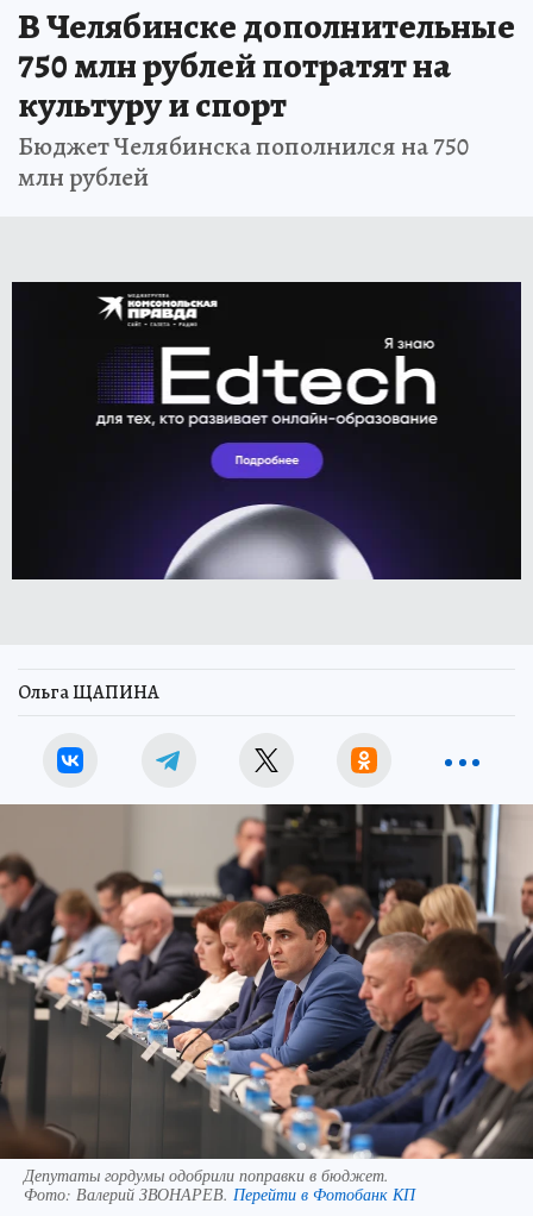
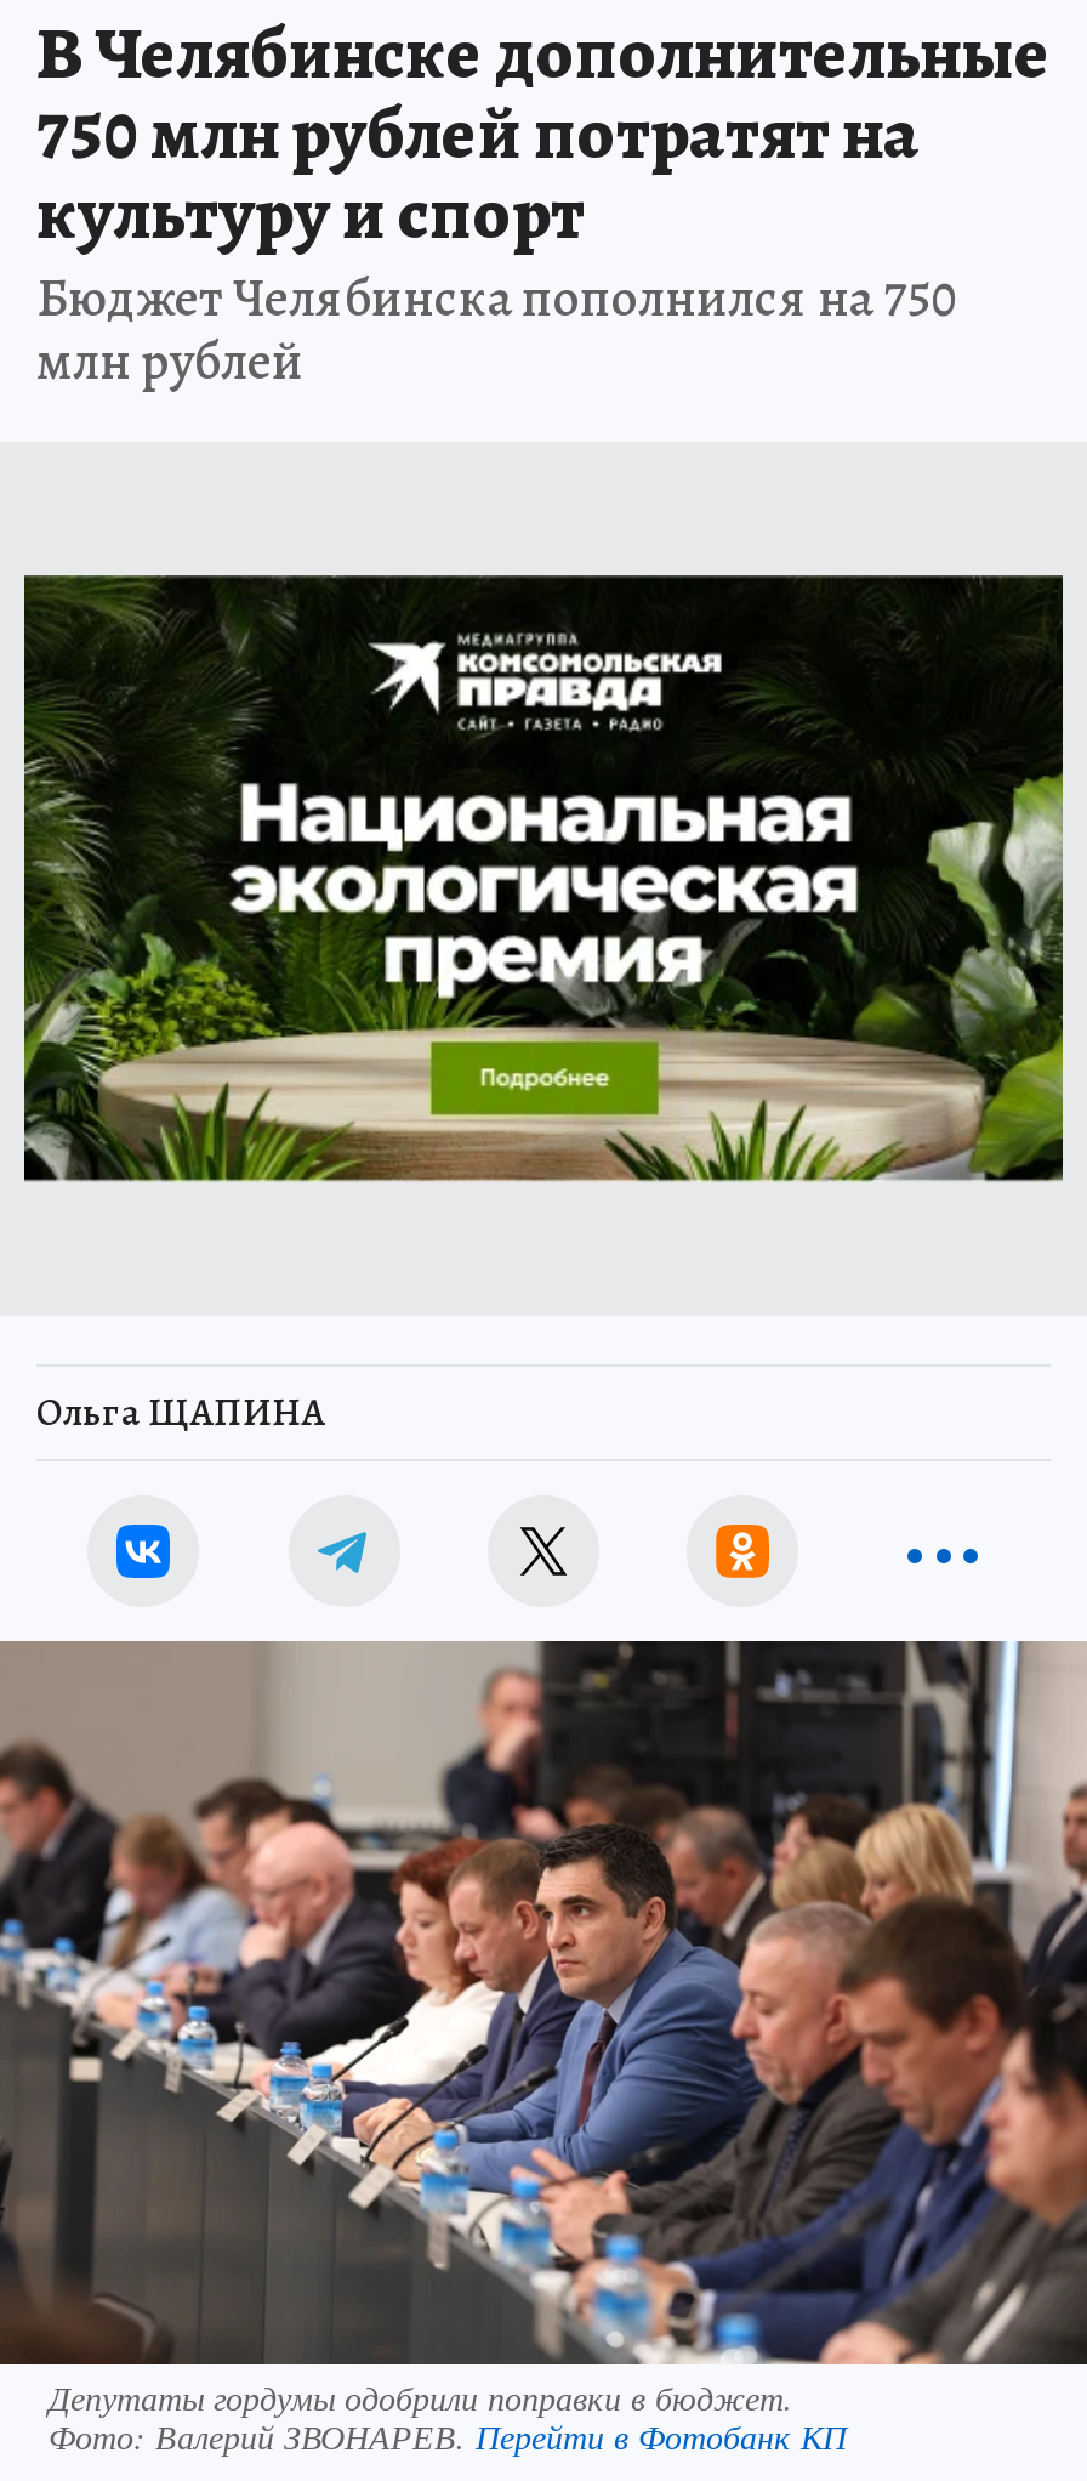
[11,282,522,581] [image] -> [22,575,1065,1185] [image]

